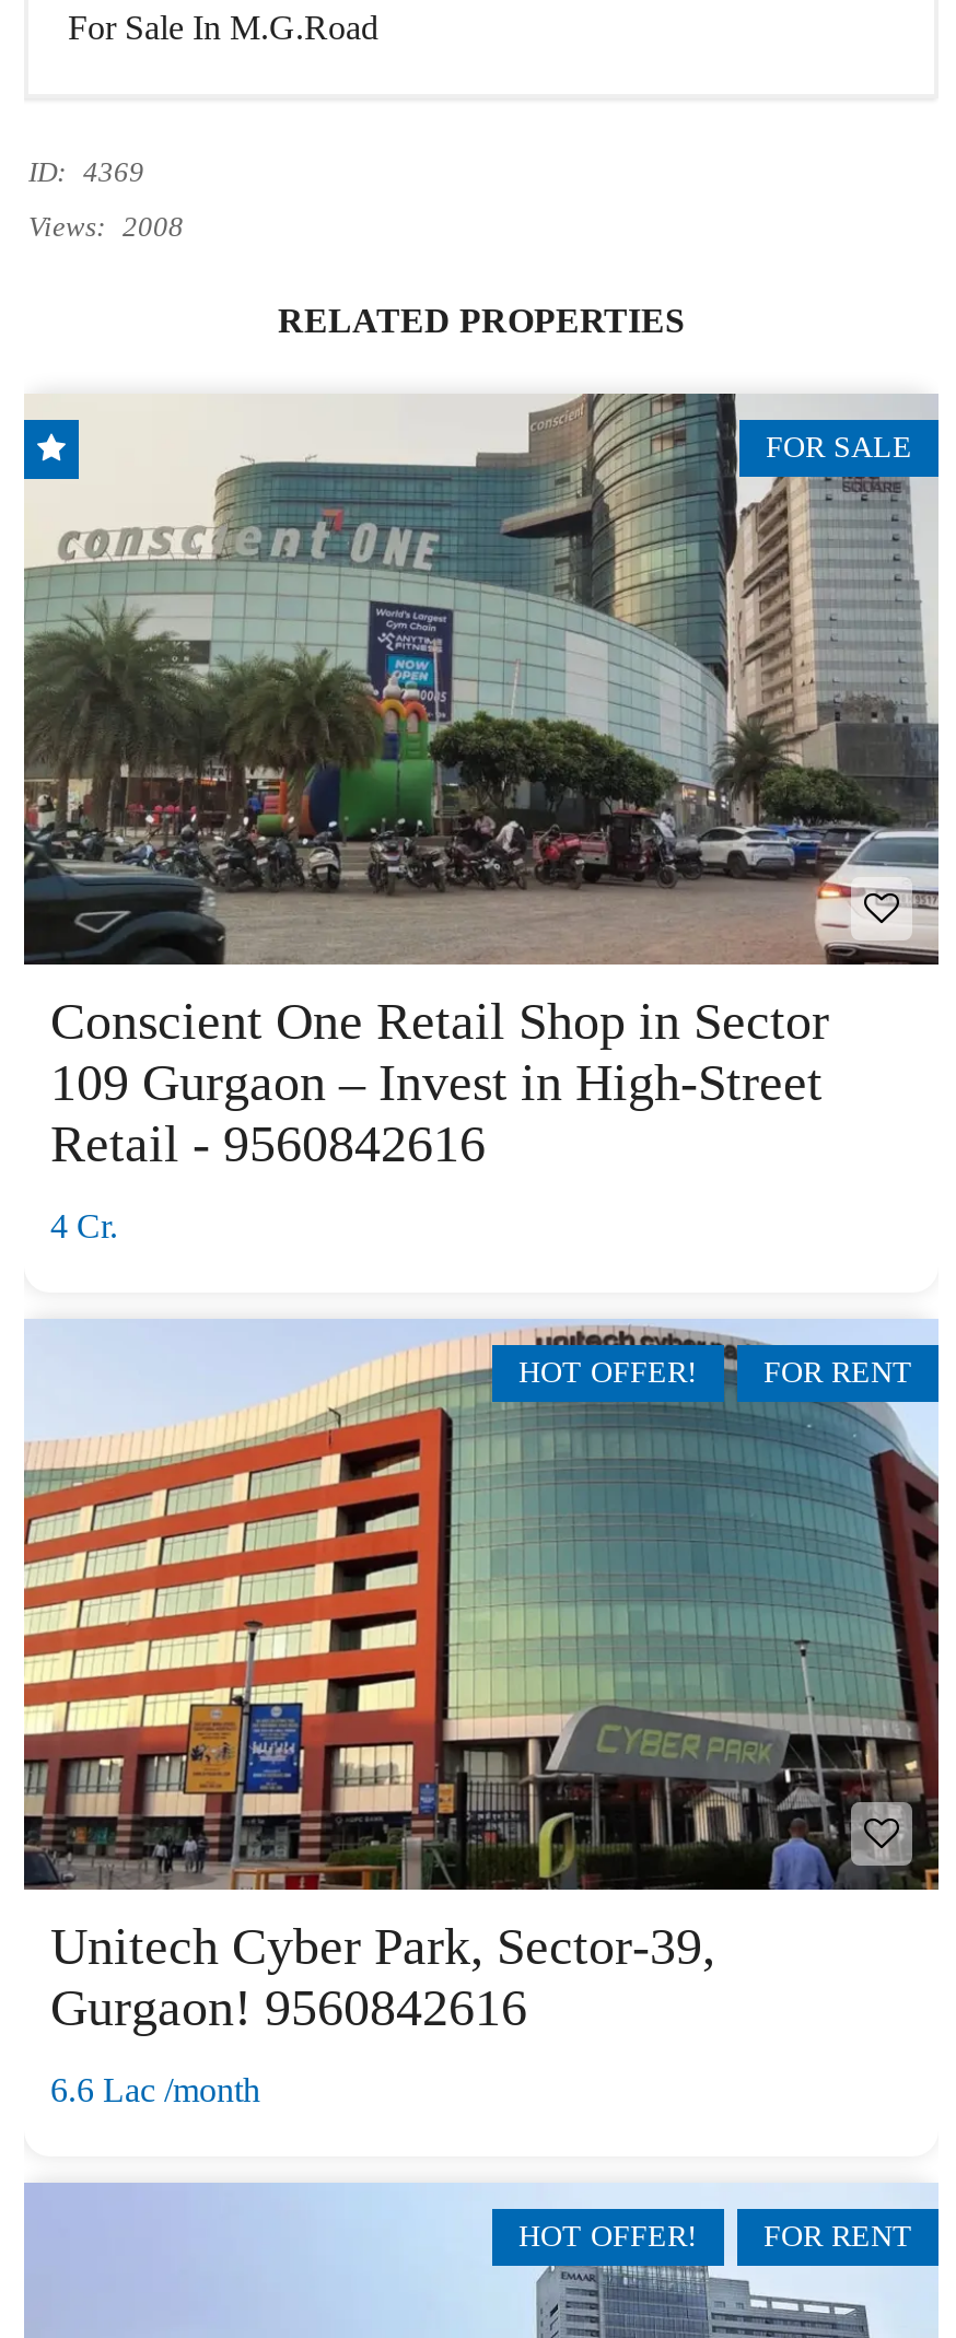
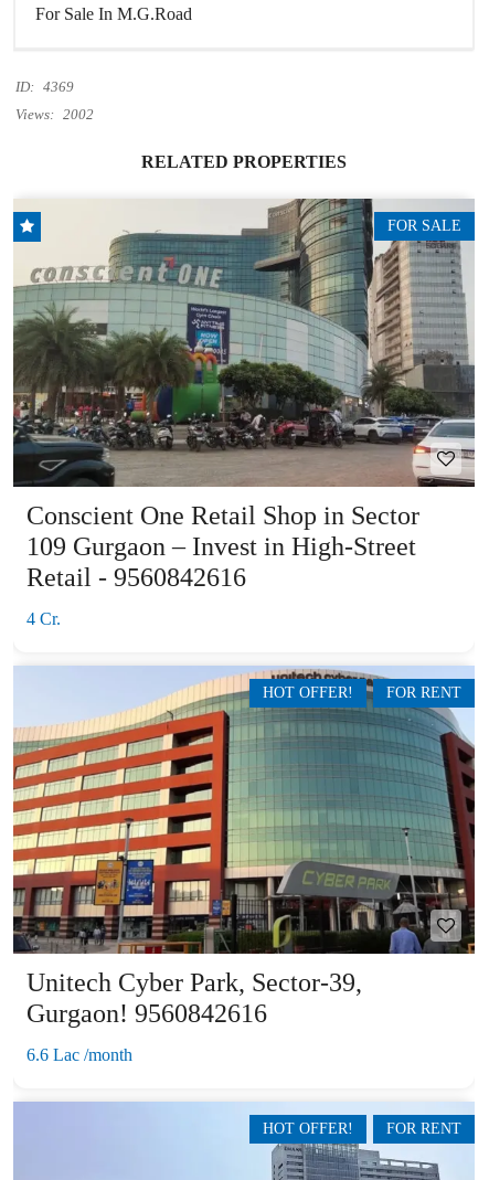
[28,209,184,242] Views: 2008 -> [15,106,94,122] Views: 2002

